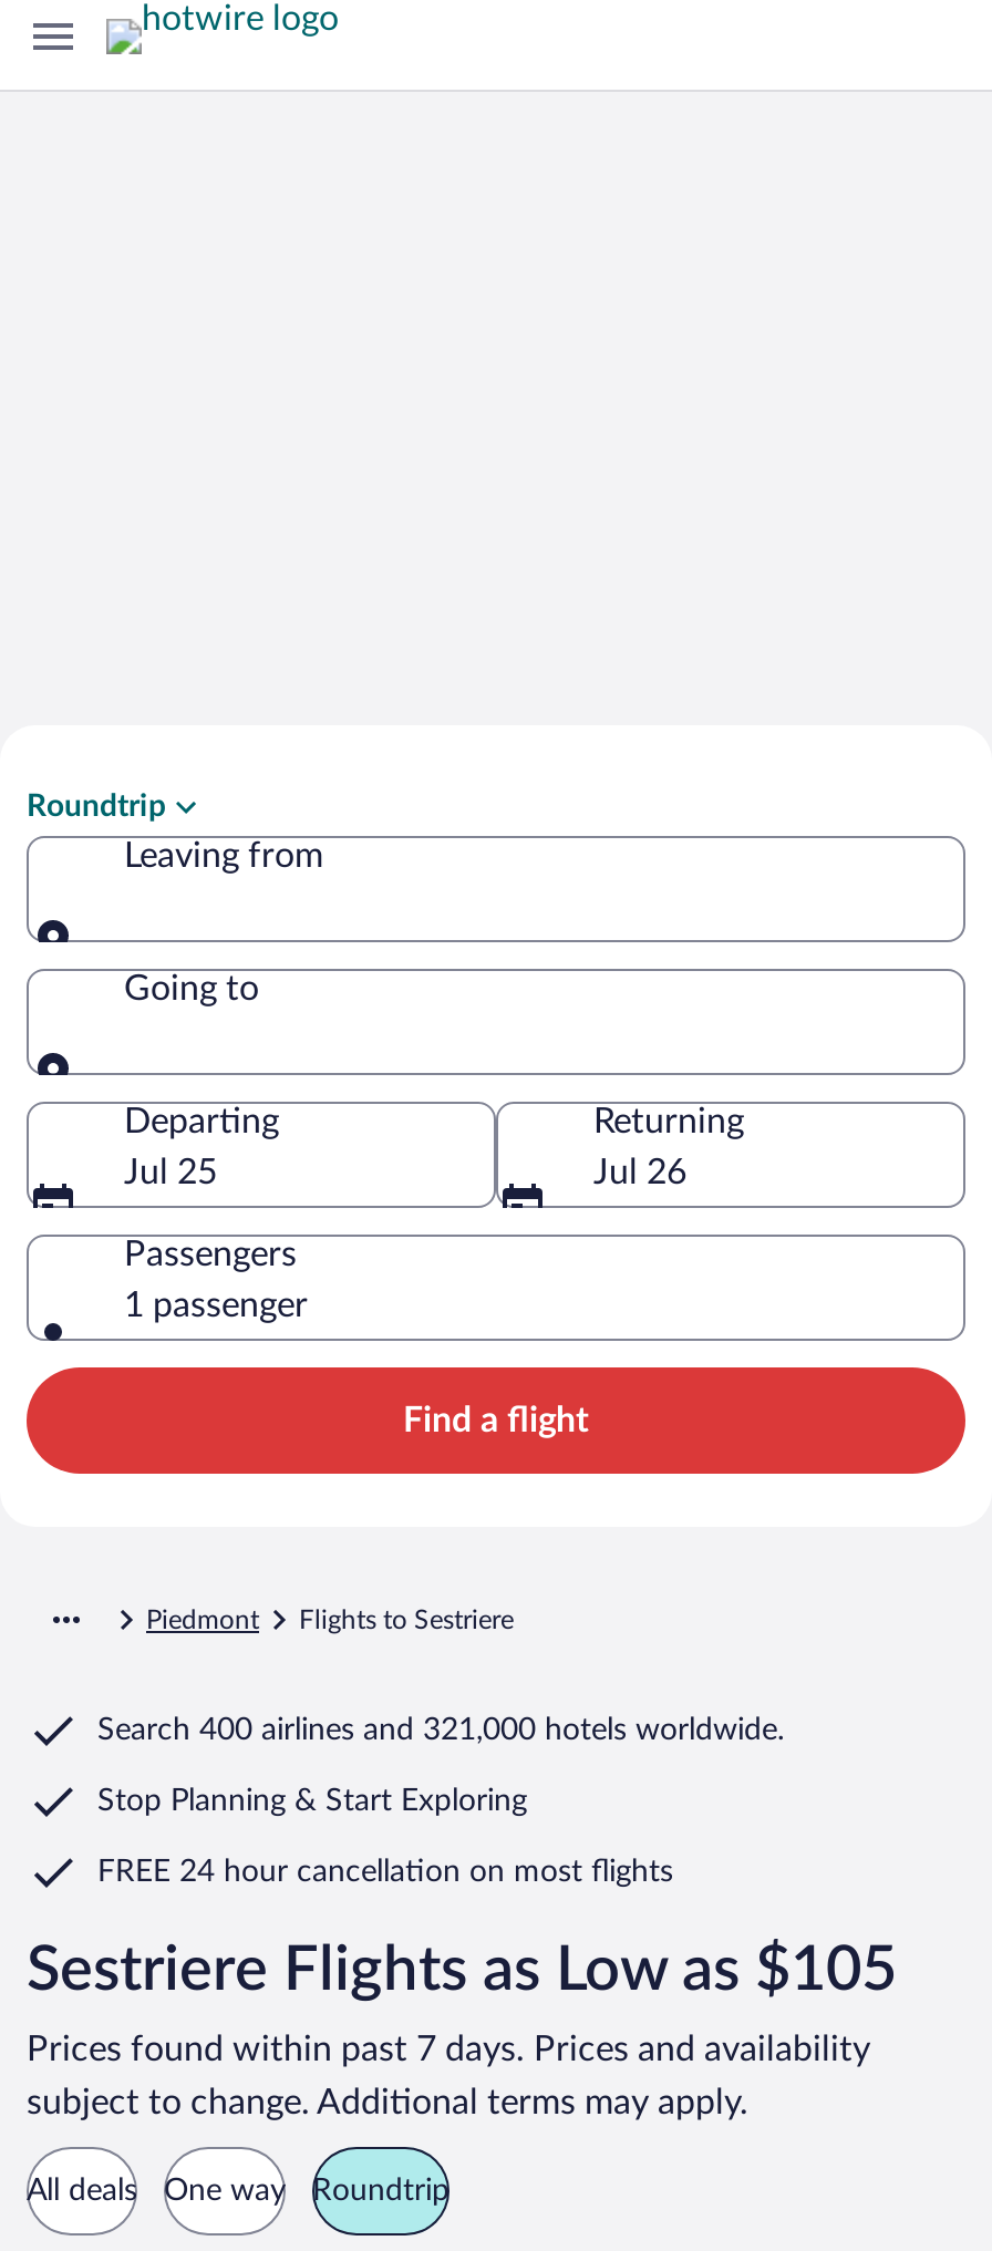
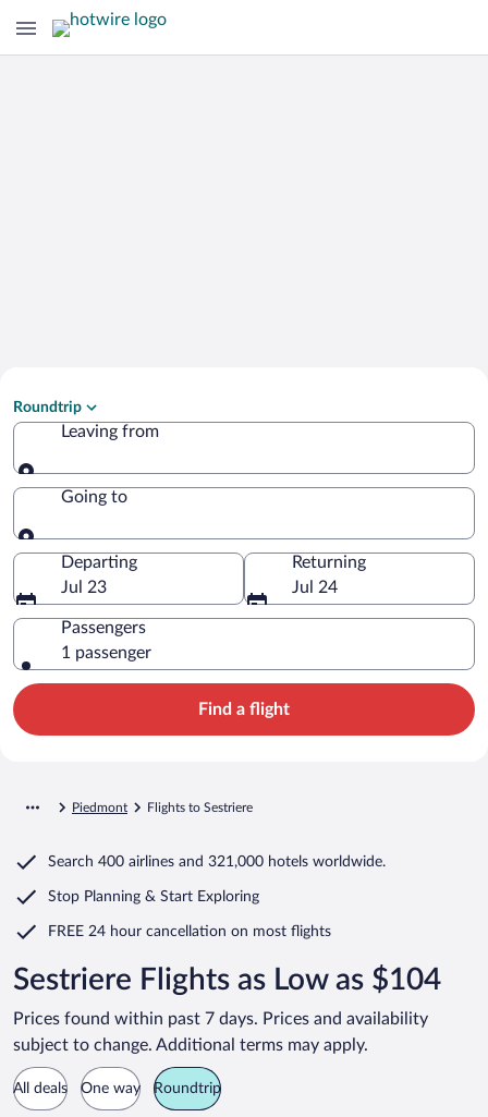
[124,1154,217,1190] Jul 25 -> [61,578,107,596] Jul 23
[593,1154,686,1190] Jul 26 -> [292,578,338,596] Jul 24
[27,1938,897,2000] Sestriere Flights as Low as $105 -> [13,964,441,995] Sestriere Flights as Low as $104

